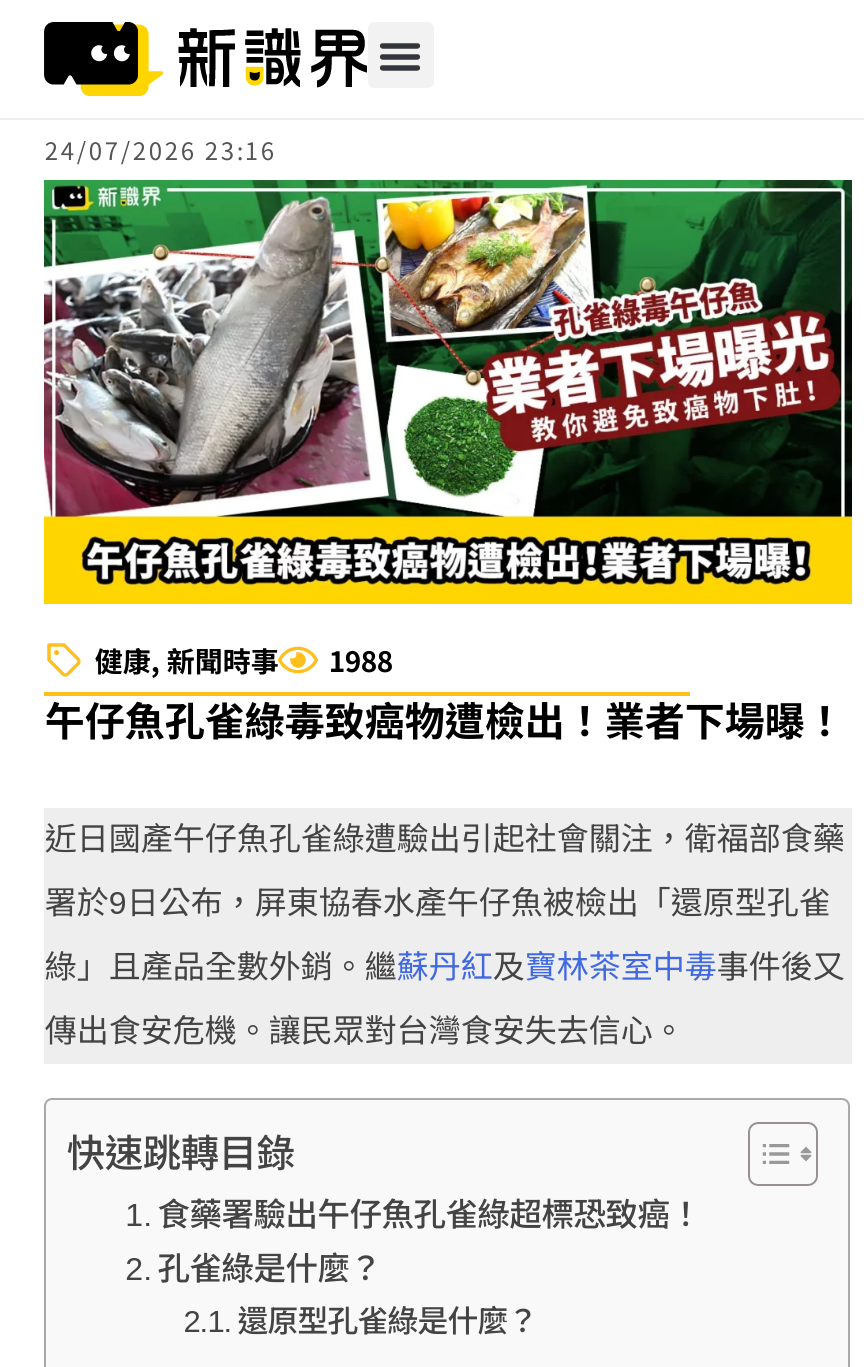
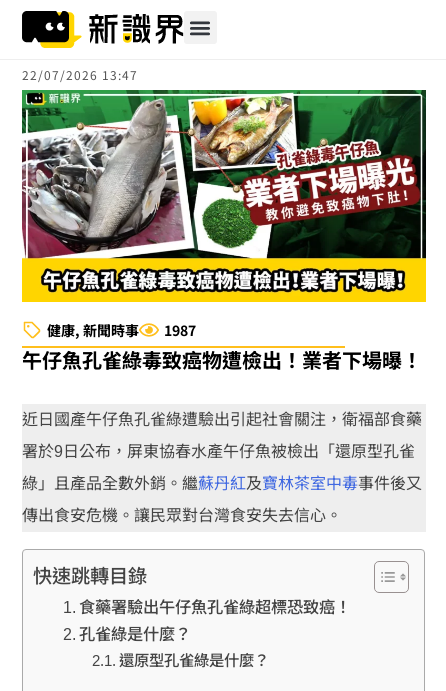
[45,132,277,166] 24/07/2026 23:16 -> [22,66,138,83] 22/07/2026 13:47
[95,640,393,680] 健康,新聞時事 1988 -> [47,320,196,340] 健康,新聞時事 1987

